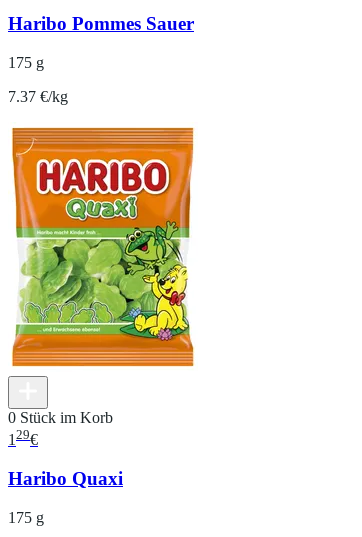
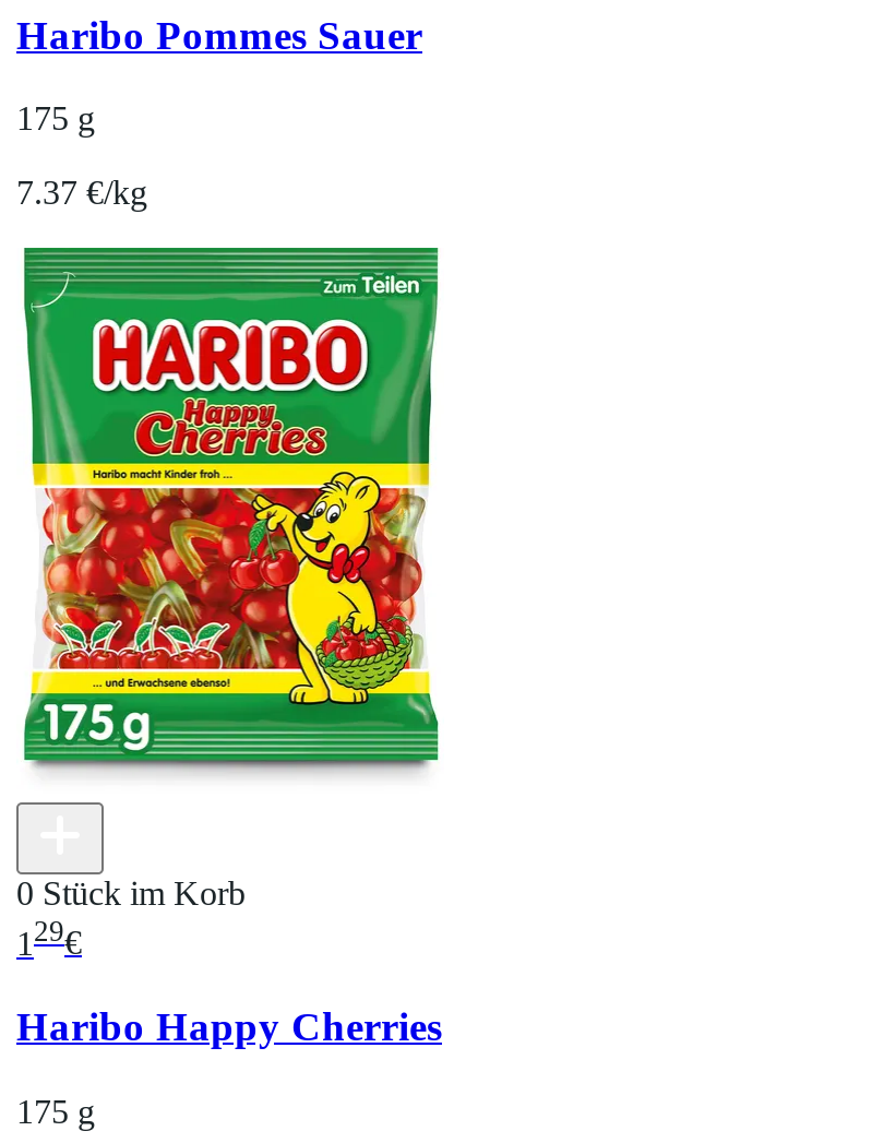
[11,121,201,367] [image] -> [21,245,440,782] [image]
[8,468,123,489] Haribo Quaxi -> [16,1004,442,1050] Haribo Happy Cherries

